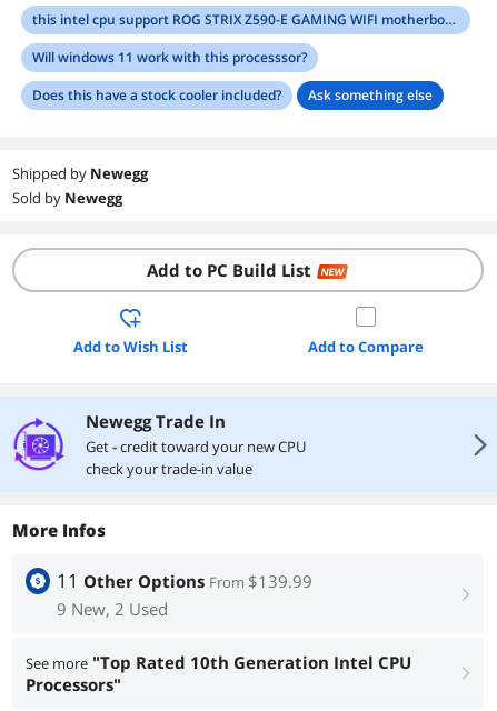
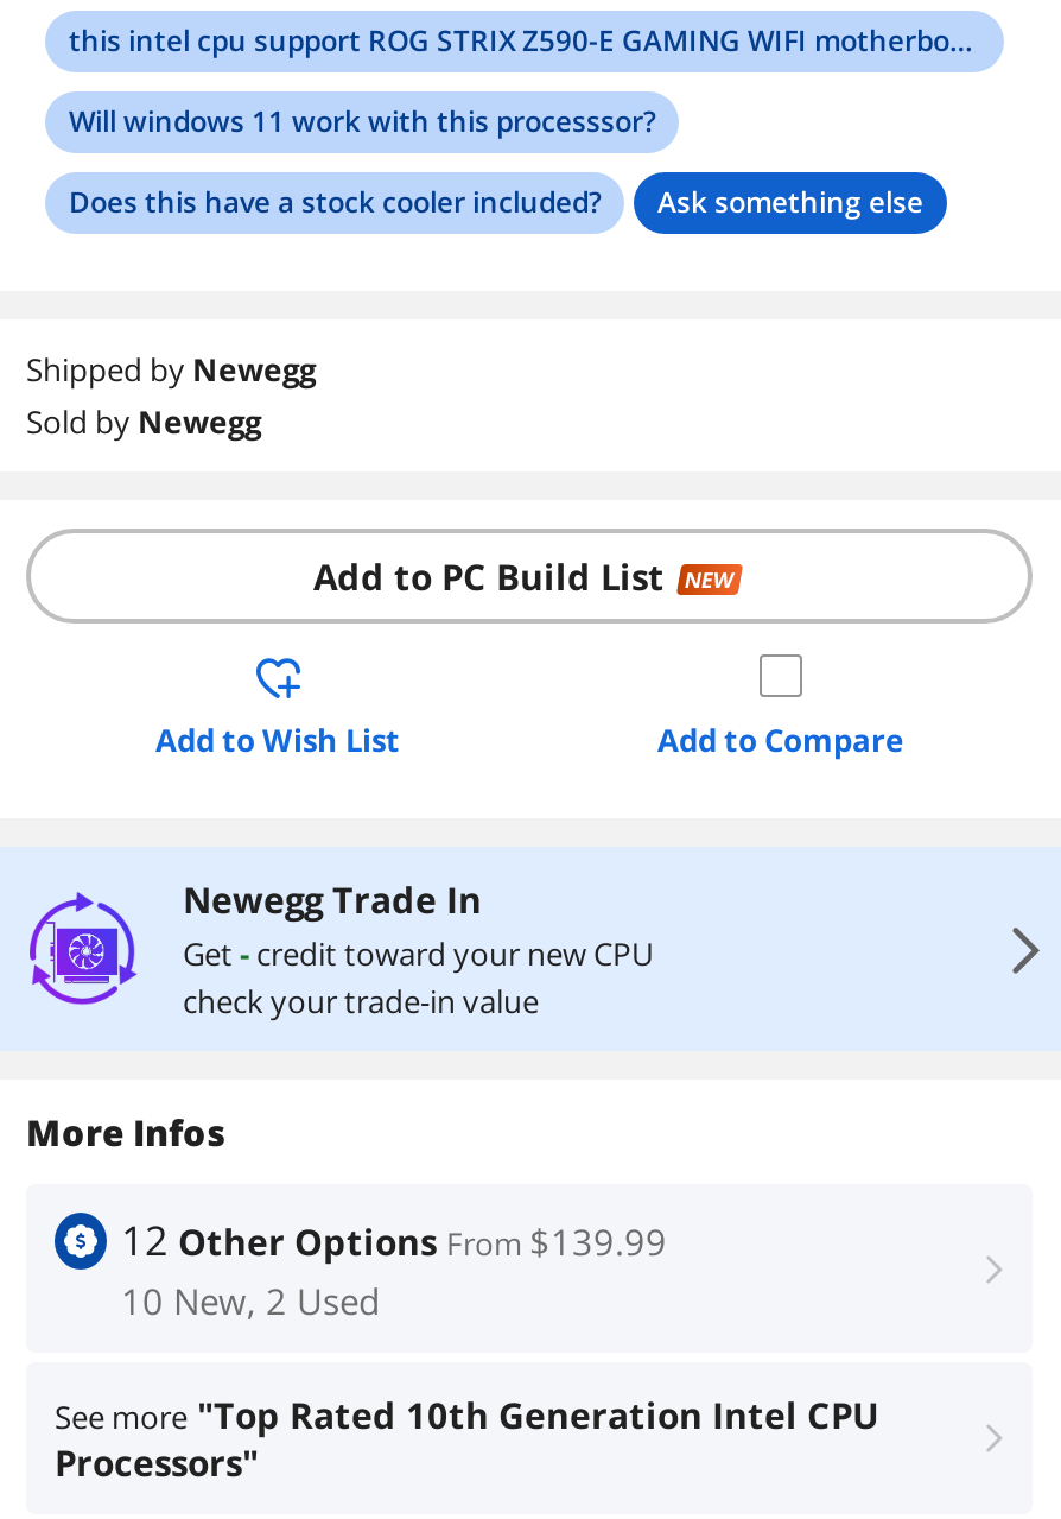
[57,568,312,593] 11 Other Options From $139.99 -> [121,1213,667,1267] 12 Other Options From $139.99
[57,598,168,620] 9 New, 2 Used -> [121,1277,380,1324] 10 New, 2 Used

